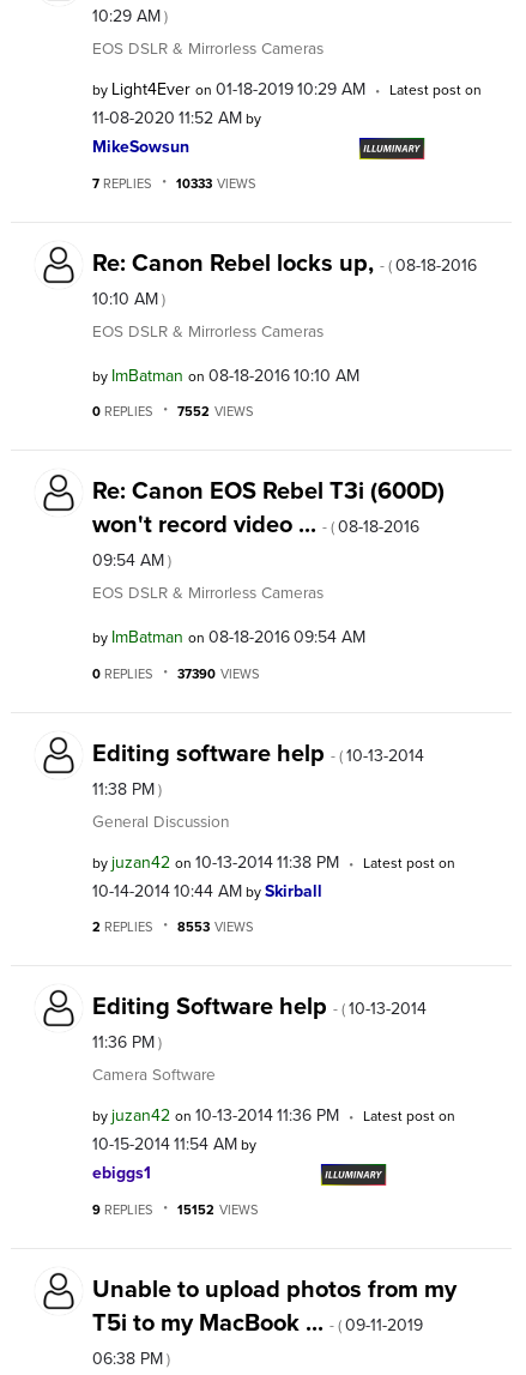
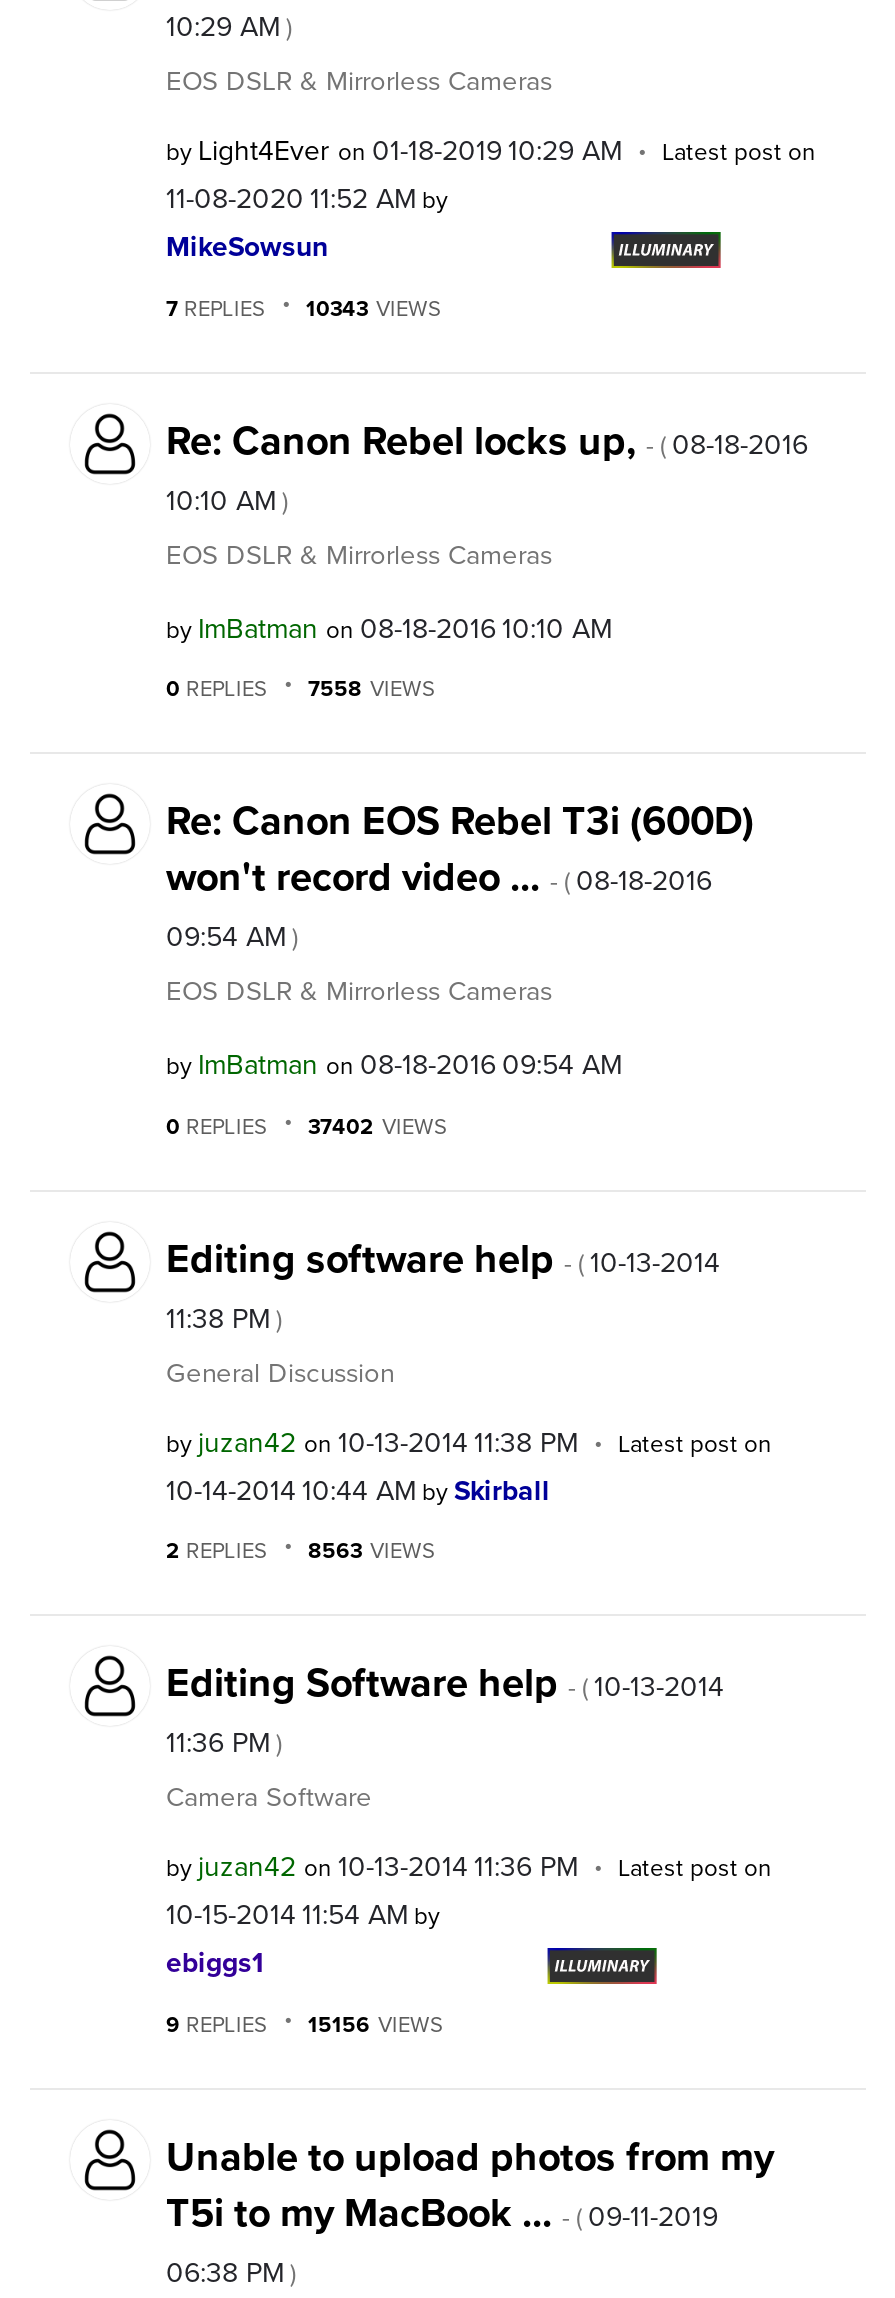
[92,173,255,192] 7 REPLIES 10333 VIEWS -> [166,291,440,323] 7 REPLIES 10343 VIEWS
[177,402,253,421] 7552 VIEWS -> [308,672,434,704] 7558 VIEWS
[177,664,259,683] 37390 VIEWS -> [308,1109,446,1141] 37402 VIEWS
[92,917,253,936] 2 REPLIES 8553 VIEWS -> [166,1534,434,1566] 2 REPLIES 8563 VIEWS
[92,1199,258,1219] 9 REPLIES 15152 VIEWS -> [166,2007,442,2039] 9 REPLIES 15156 VIEWS

